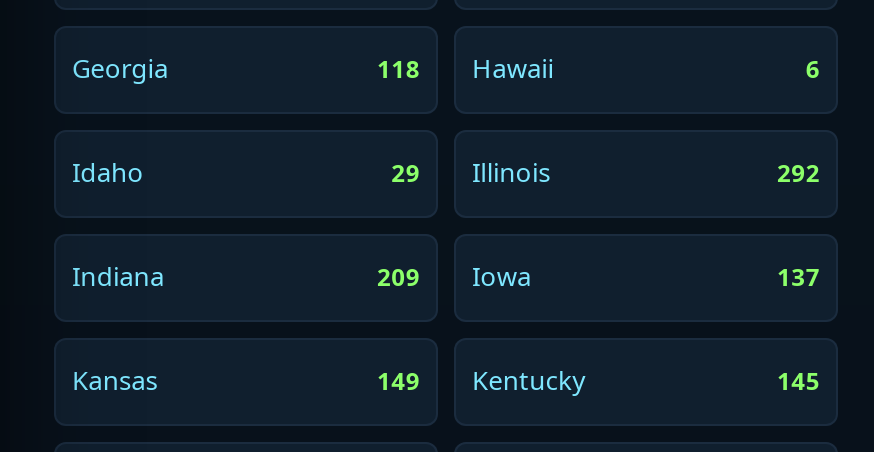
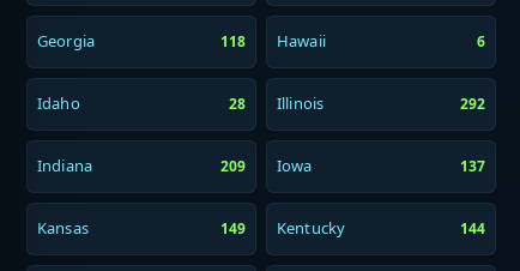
[391,155,551,191] 29 Illinois -> [228,93,324,115] 28 Illinois
[777,364,820,398] 145 -> [459,218,485,239] 144

